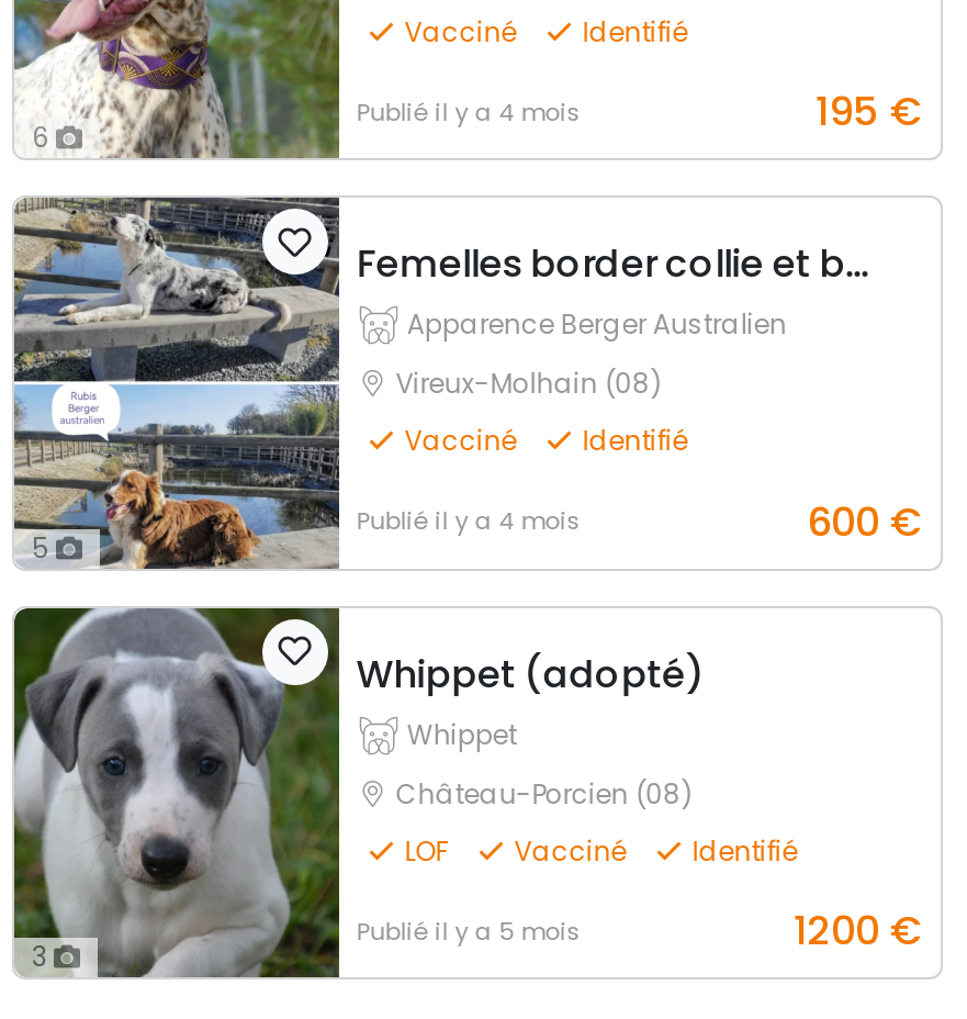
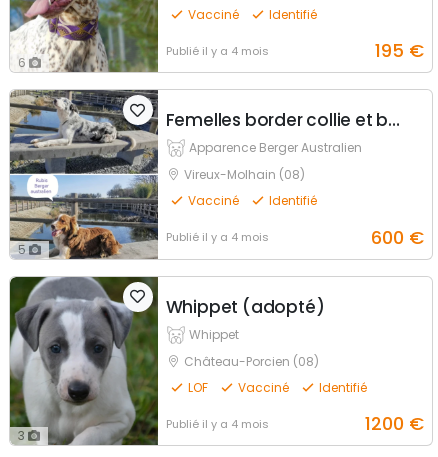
[356,913,582,948] Publié il y a 5 mois -> [166,416,269,432] Publié il y a 4 mois

